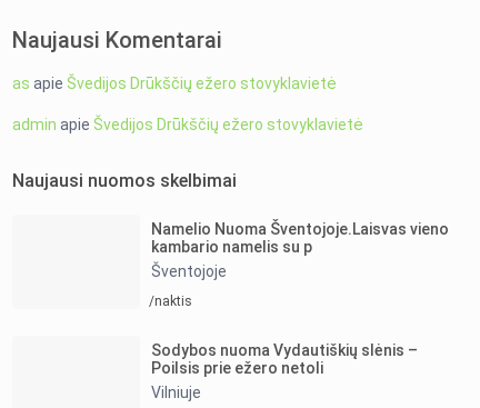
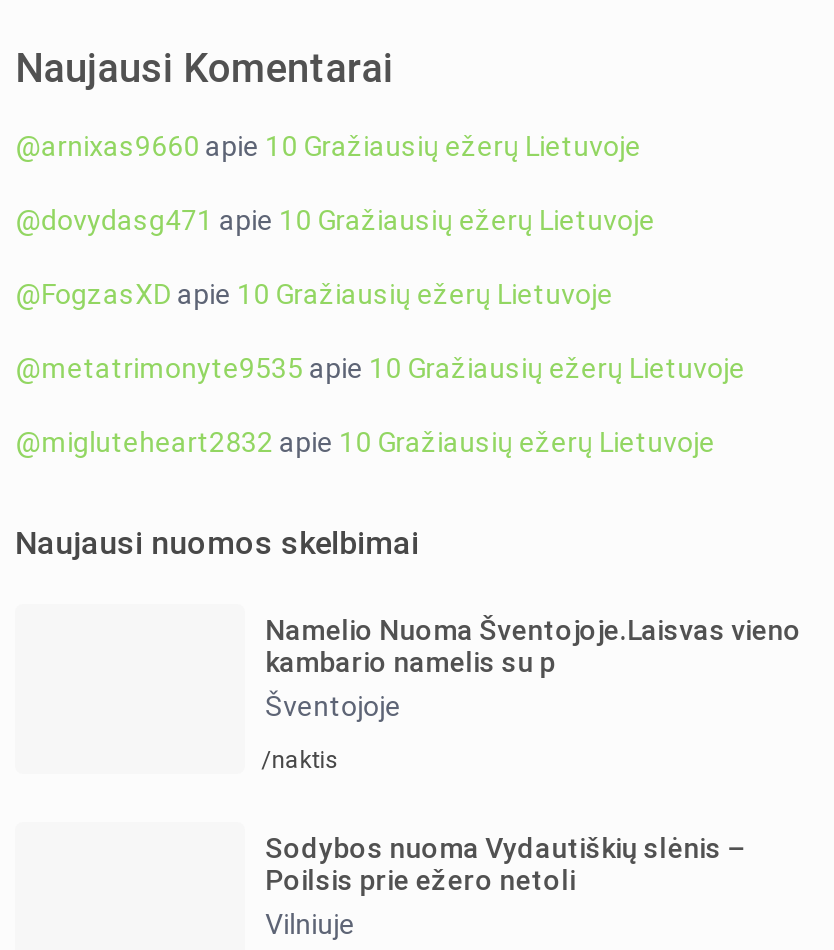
[12,75,363,134] as apie Švedijos Drūkščių ežero stovyklavietė | admin apie Švedijos Drūkščių ežero stovyklavietė -> [15,130,745,458] @arnixas9660 apie 10 Gražiausių ežerų Lietuvoje | @dovydasg471 apie 10 Gražiausių ežerų Lietuvoje | @FogzasXD apie 10 Gražiausių ežerų Lietuvoje | @metatrimonyte9535 apie 10 Gražiausių ežerų Lietuvoje | @migluteheart2832 apie 10 Gražiausių ežerų Lietuvoje

